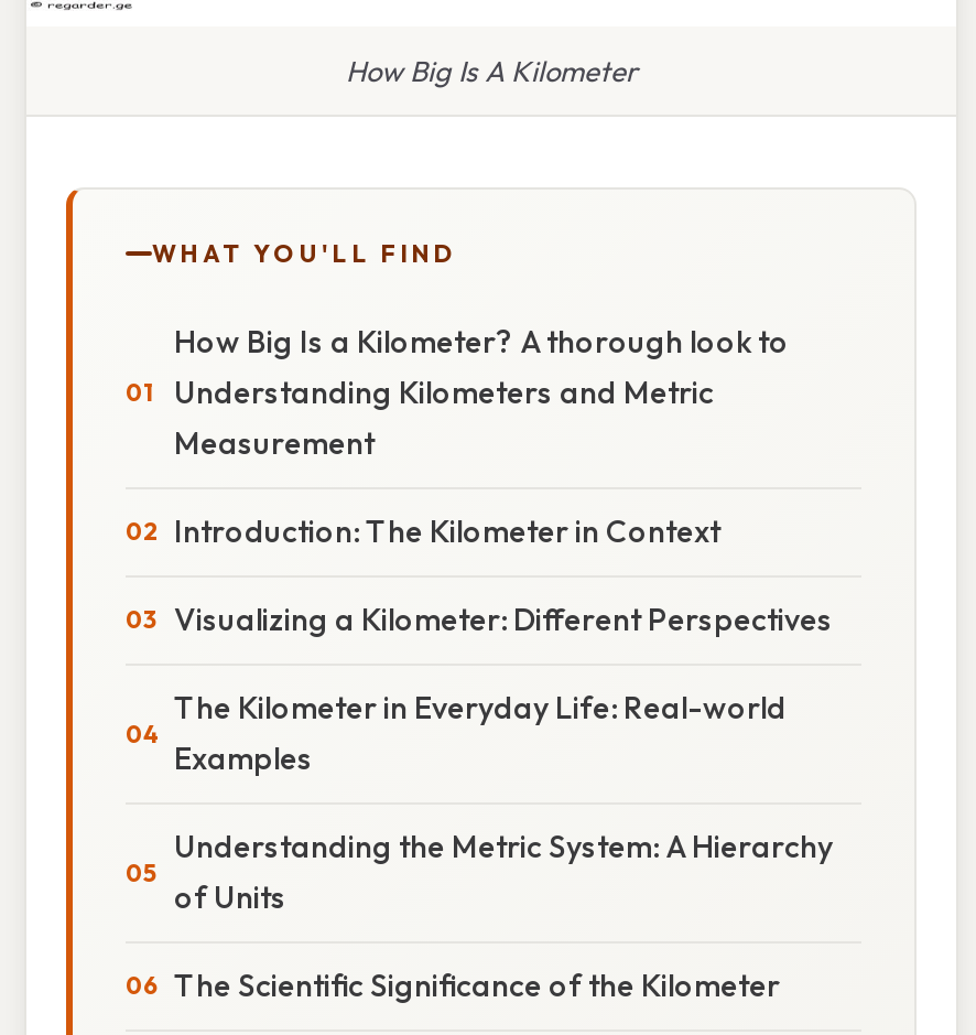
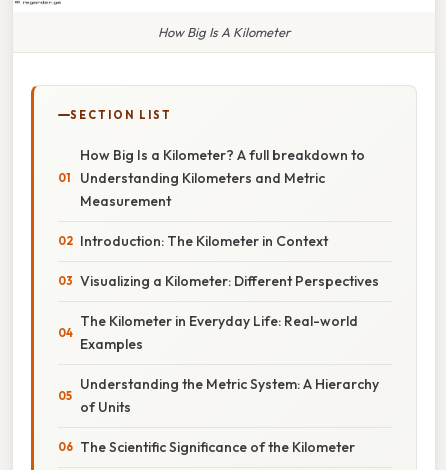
[152,238,458,269] WHAT YOU'LL FIND -> [70,108,172,122] SECTION LIST
[174,321,789,361] How Big Is a Kilometer? A thorough look to -> [80,146,365,164] How Big Is a Kilometer? A full breakdown to

